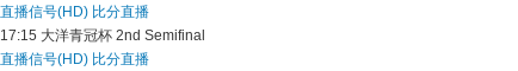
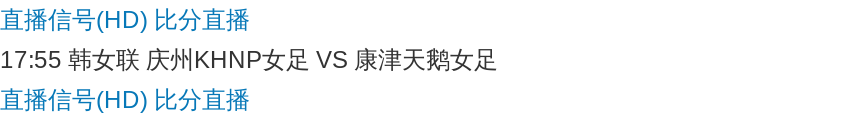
[0,27,205,44] 17:15 大洋青冠杯2nd Semifinal -> [0,46,498,74] 17:55 韩女联庆州KHNP女足 VS 康津天鹅女足

